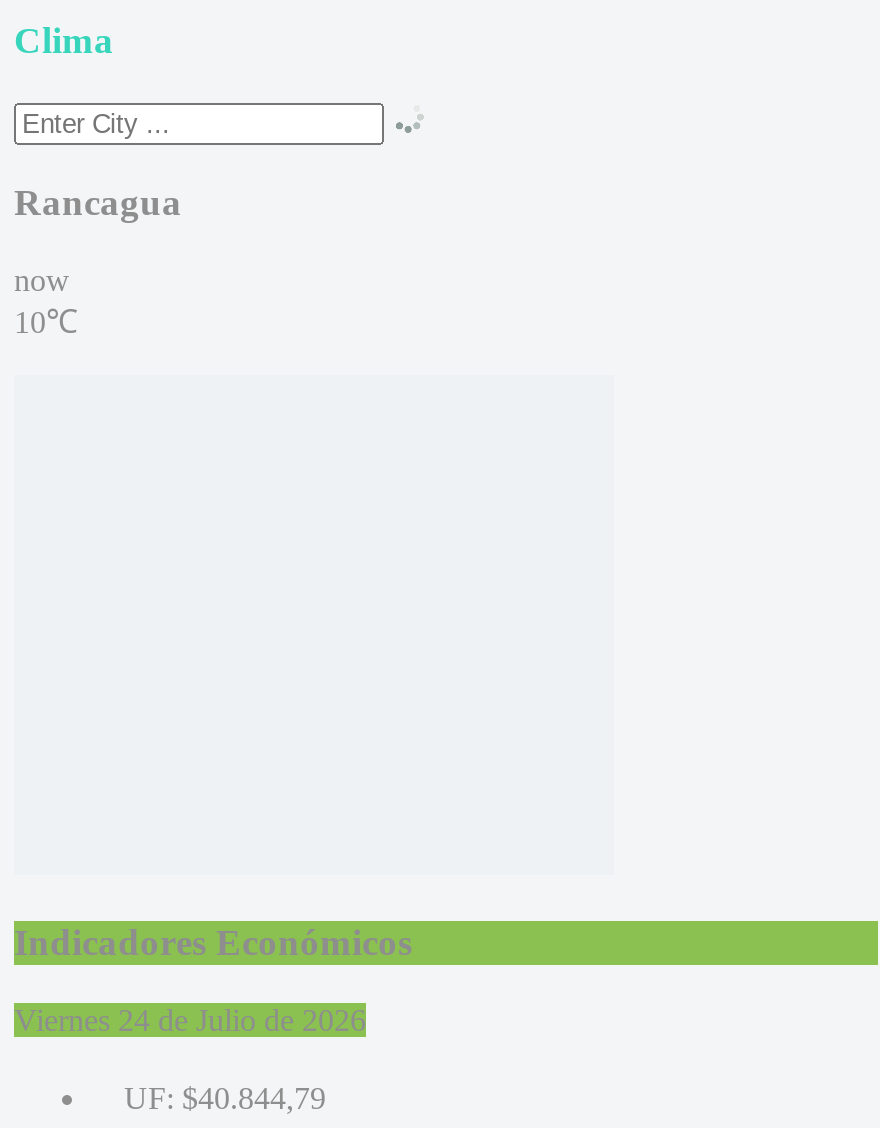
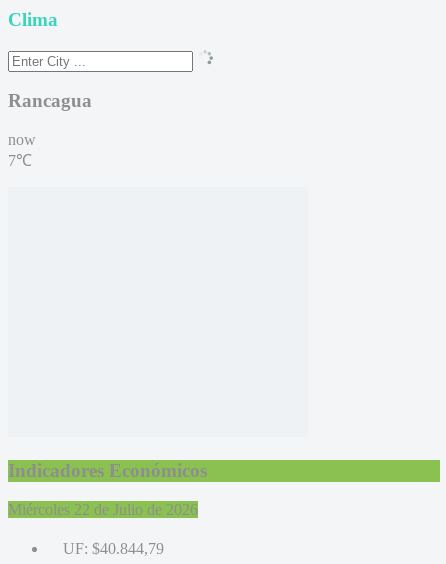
[14,305,78,339] 10℃ -> [8,152,32,169] 7℃
[14,1002,366,1036] Viernes 24 de Julio de 2026 -> [8,501,198,518] Miércoles 22 de Julio de 2026

